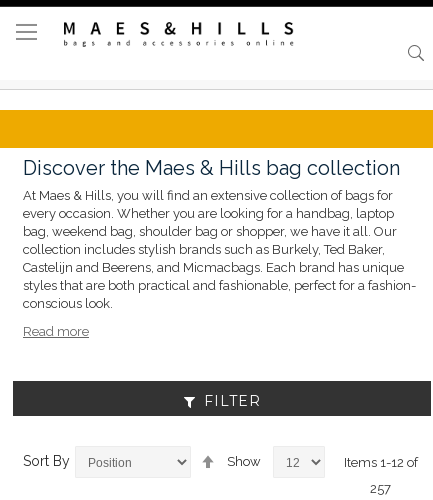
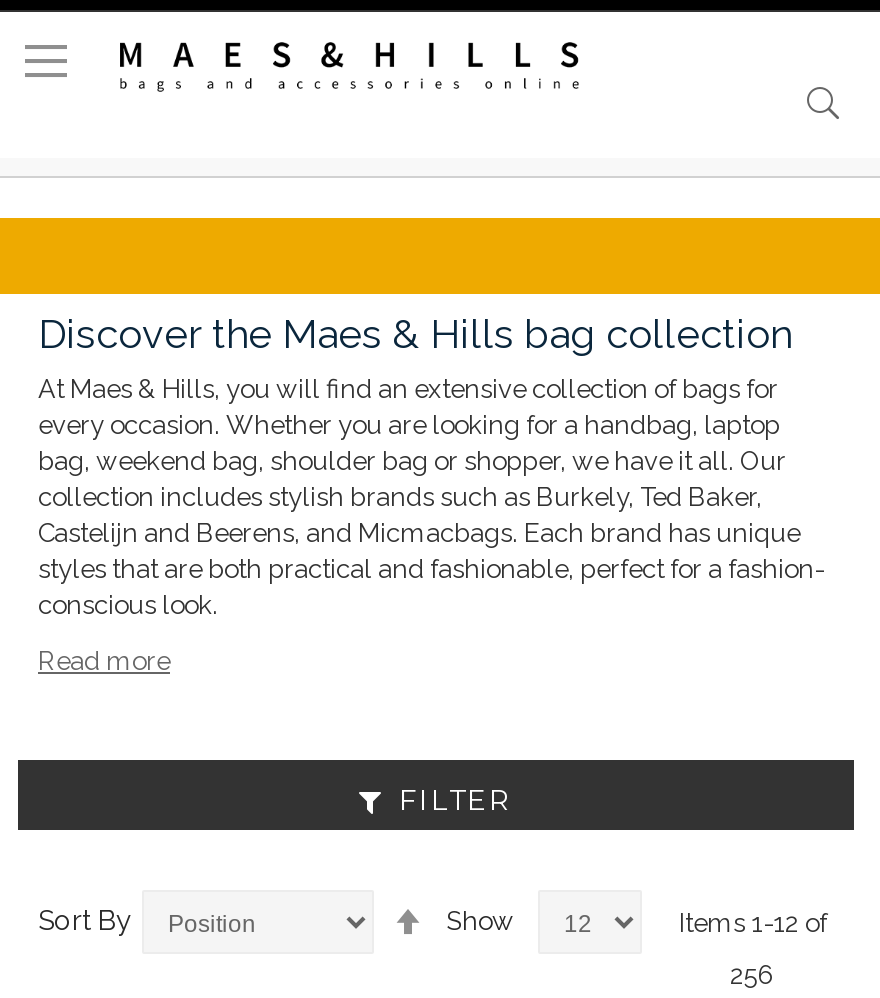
[370,481,391,496] 257 -> [730,960,776,990] 256

